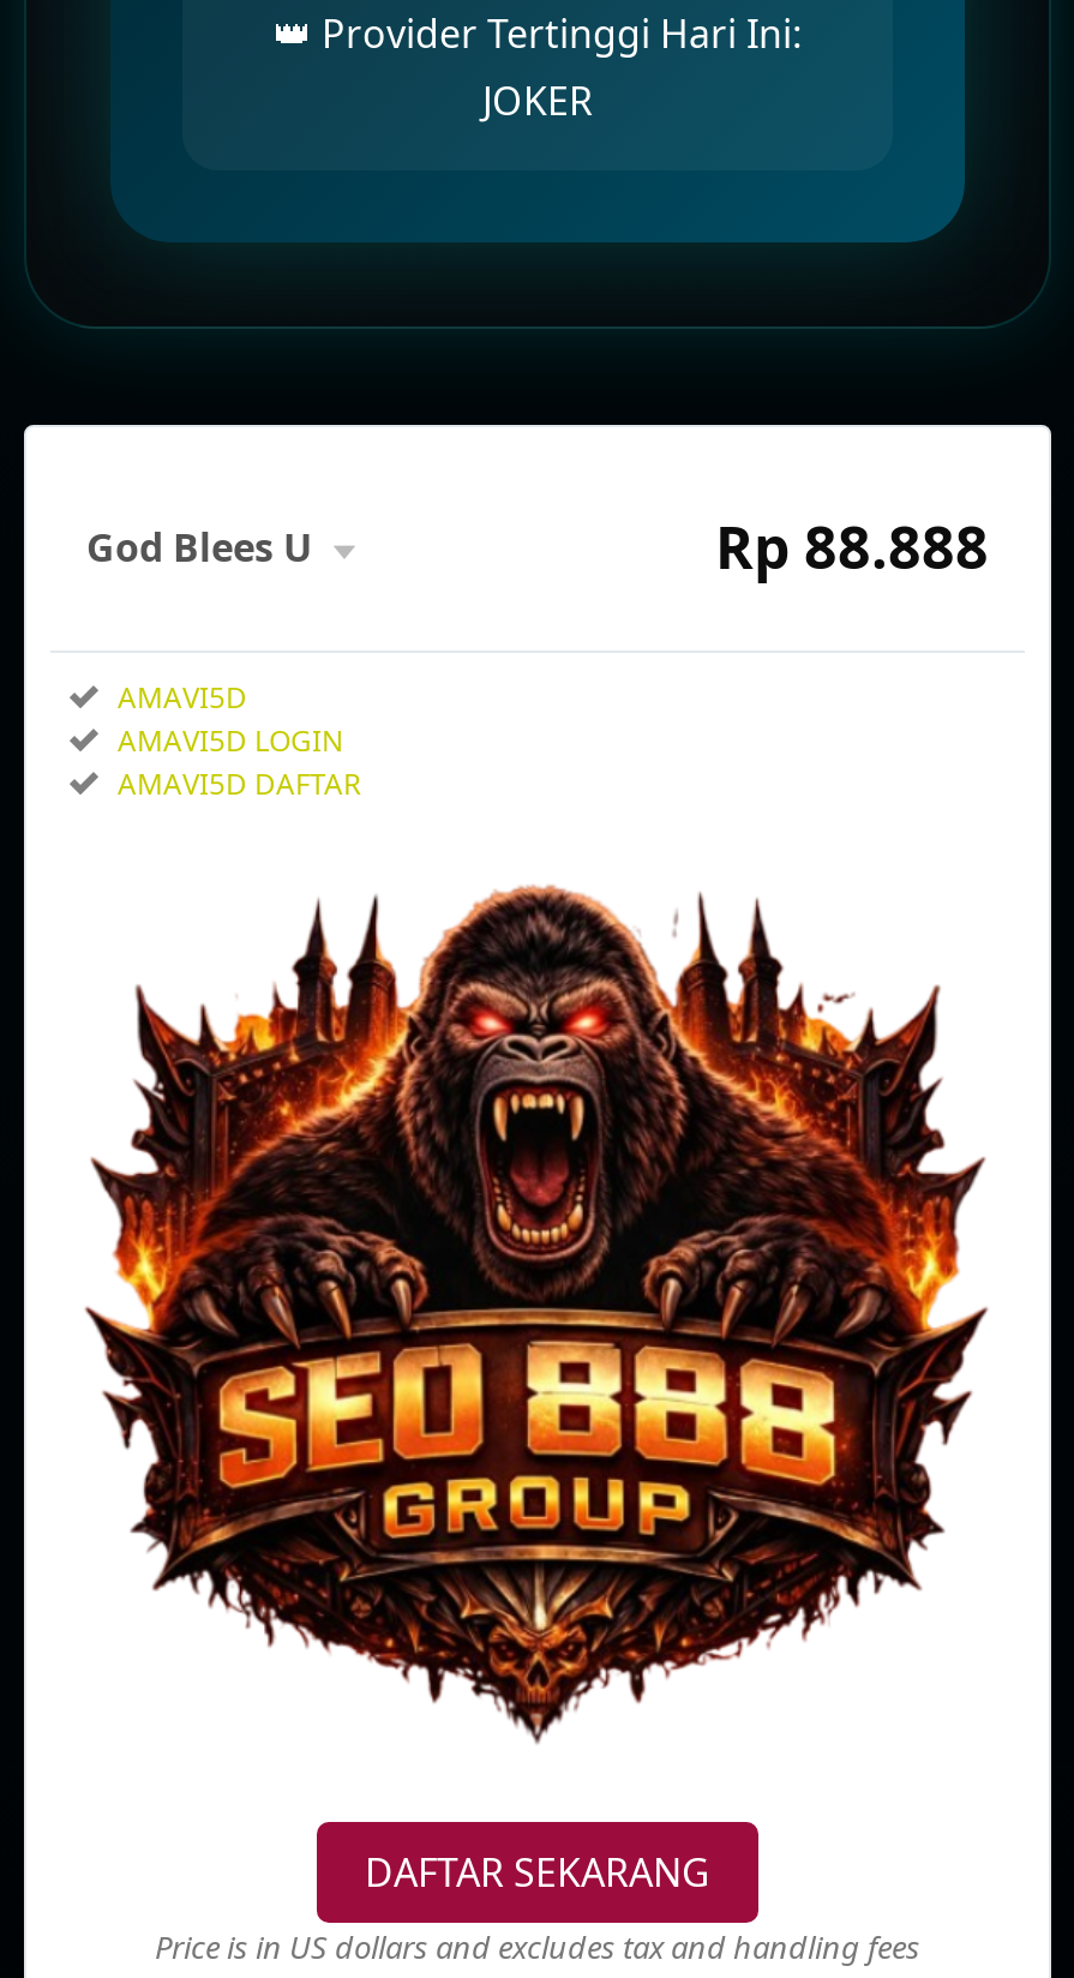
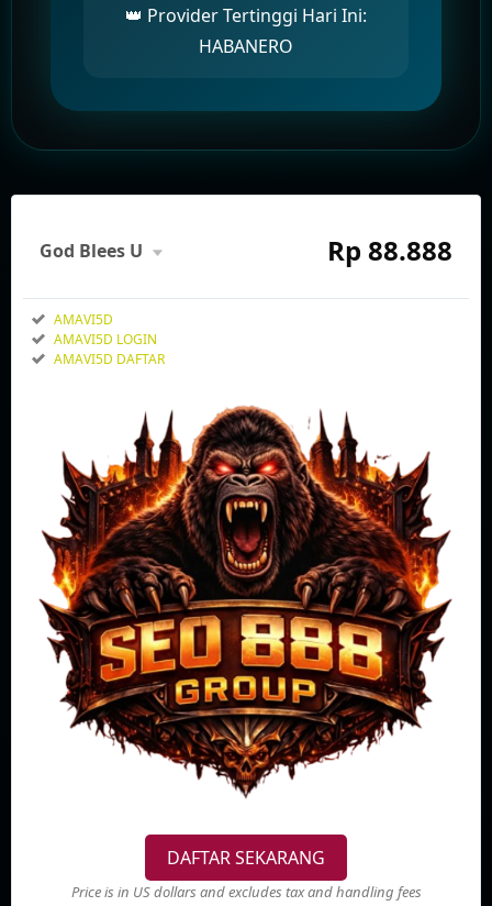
[482,75,593,128] JOKER -> [199,35,293,59] HABANERO

